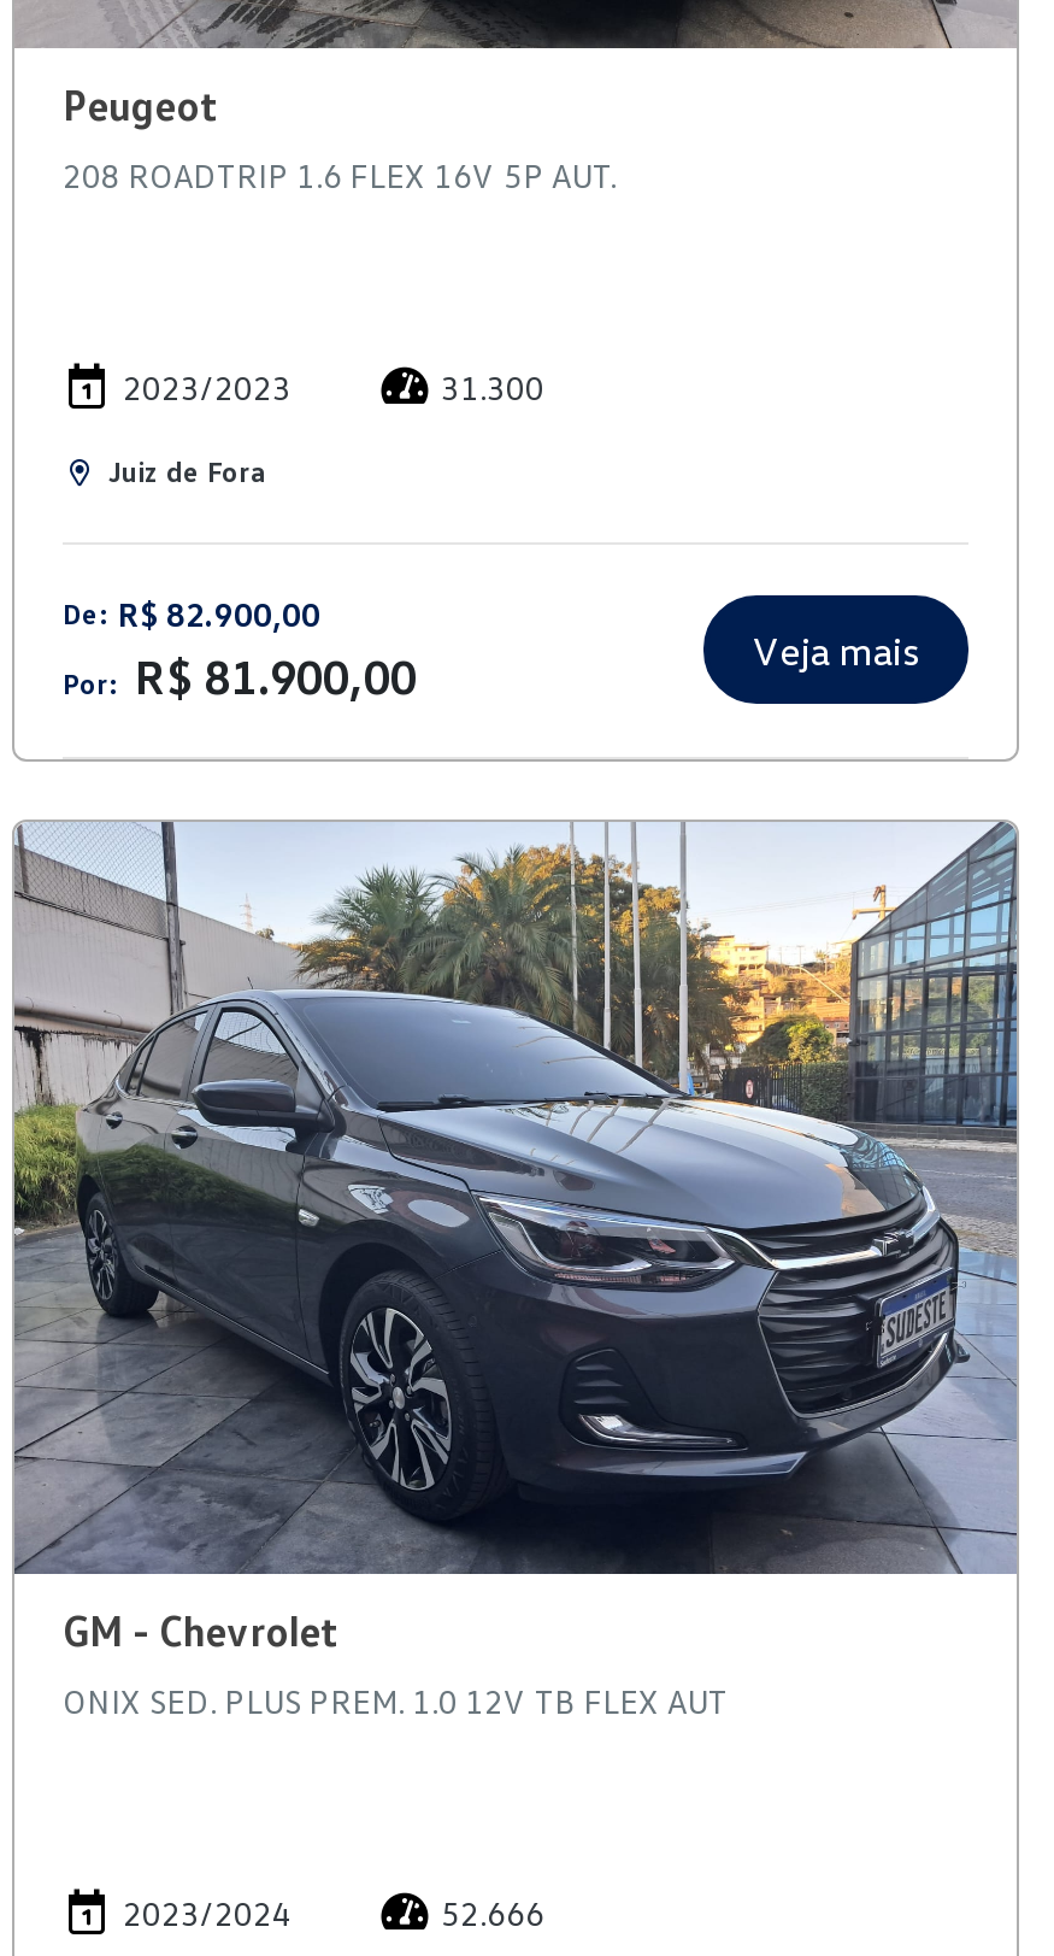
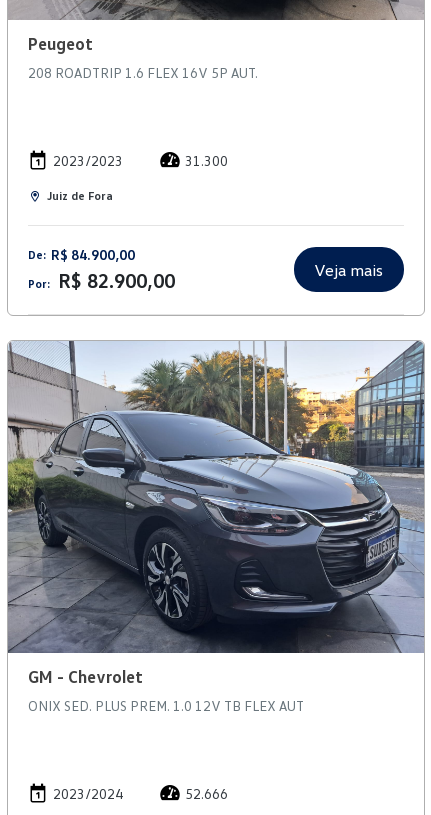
[63,593,320,634] De: R$ 82.900,00 -> [28,246,135,263] De: R$ 84.900,00
[63,646,417,704] Por: R$ 81.900,00 -> [28,268,175,292] Por: R$ 82.900,00

